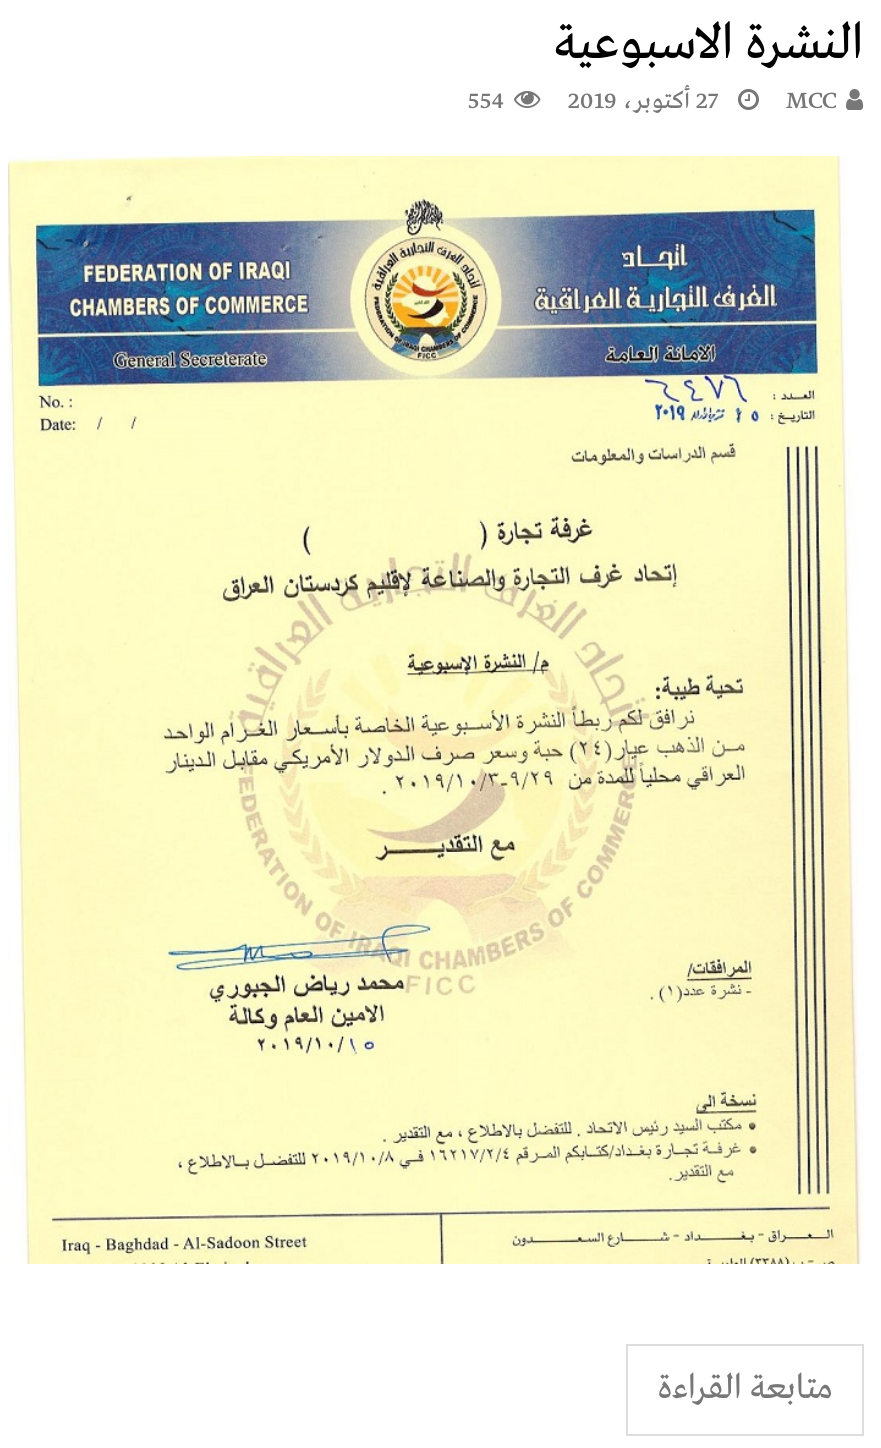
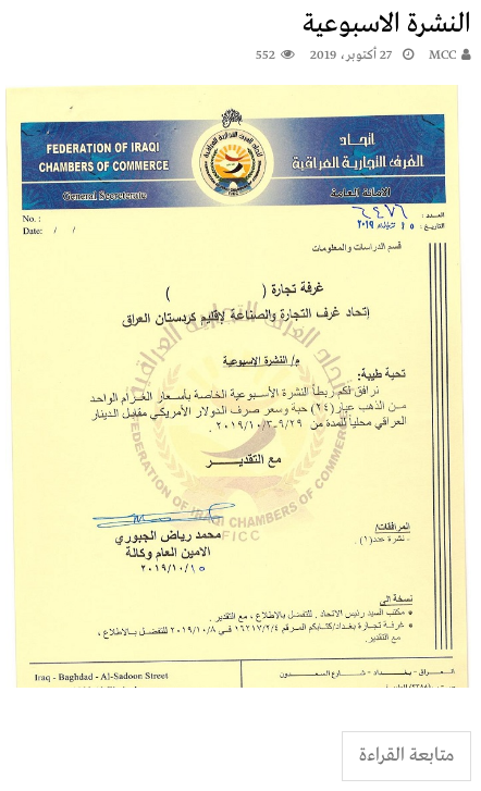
[468,87,504,119] 554 -> [256,47,275,65] 552

